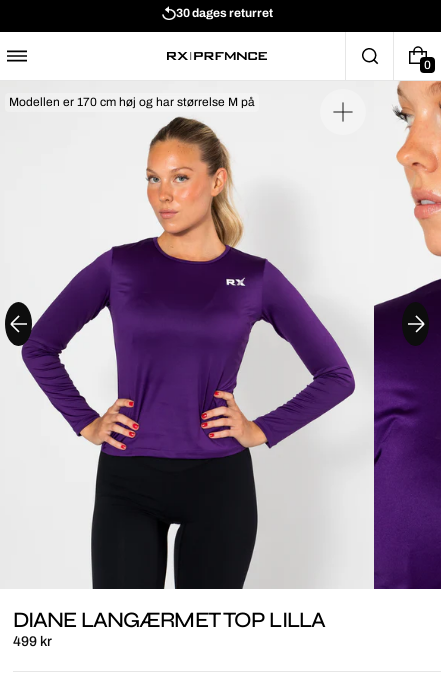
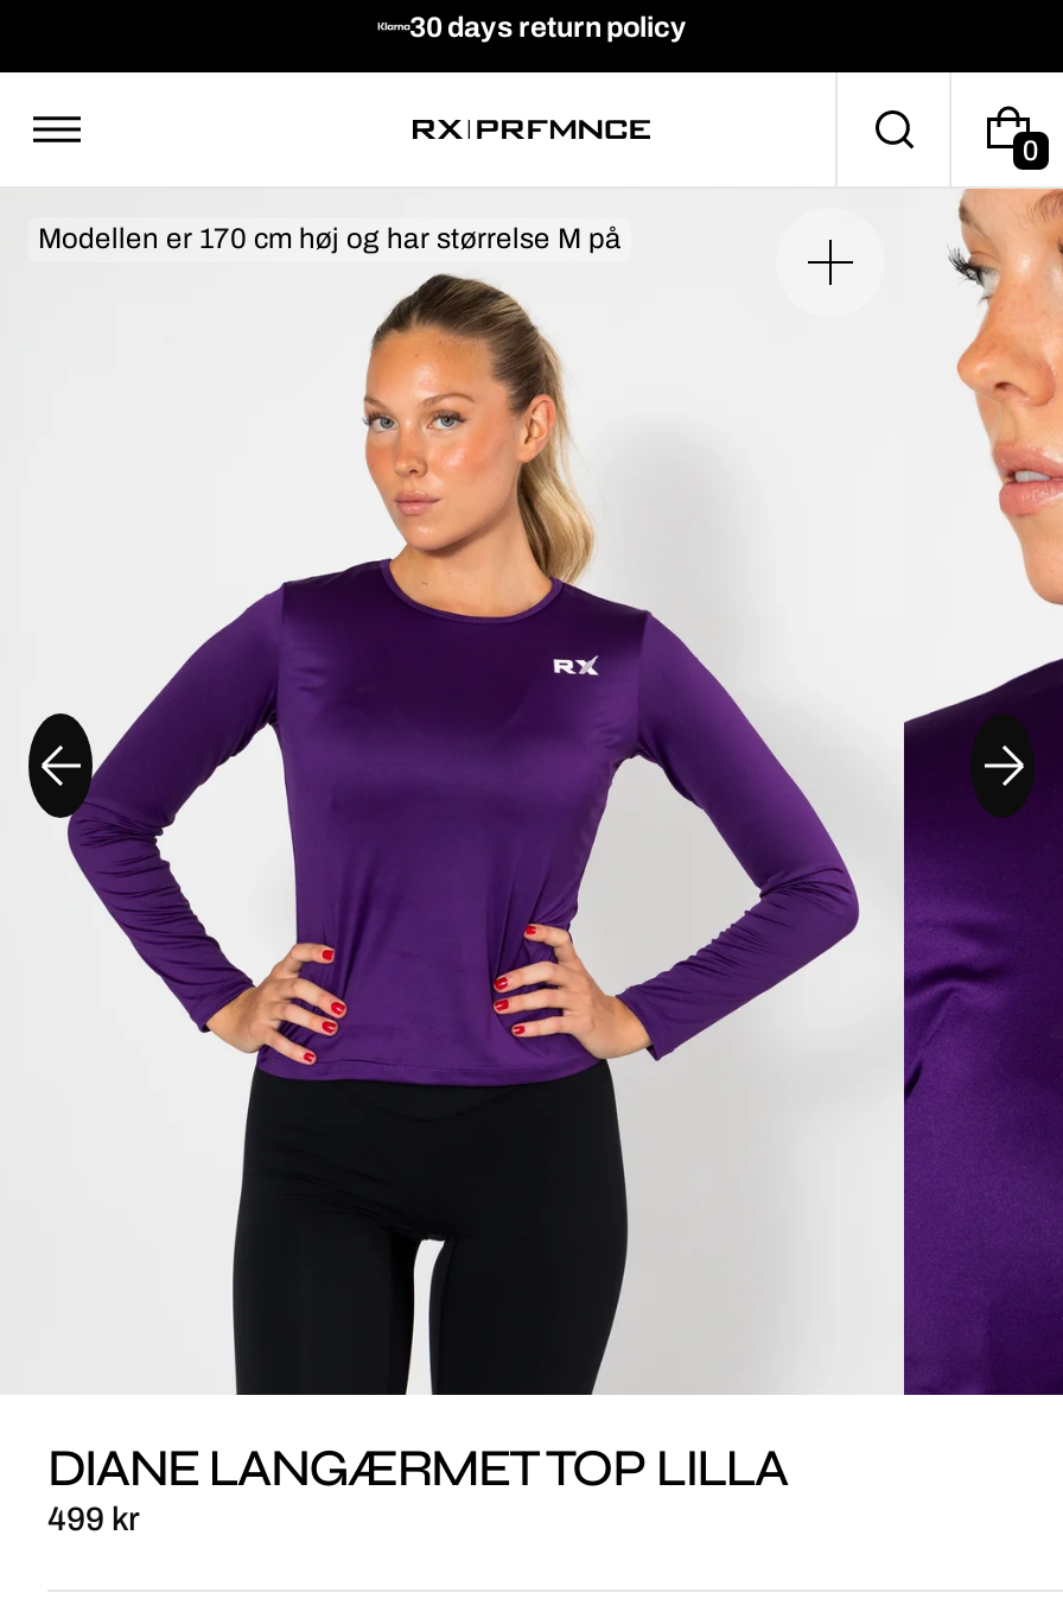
[175,6,272,20] 30 dages returret -> [409,11,687,44] 30 days return policy

